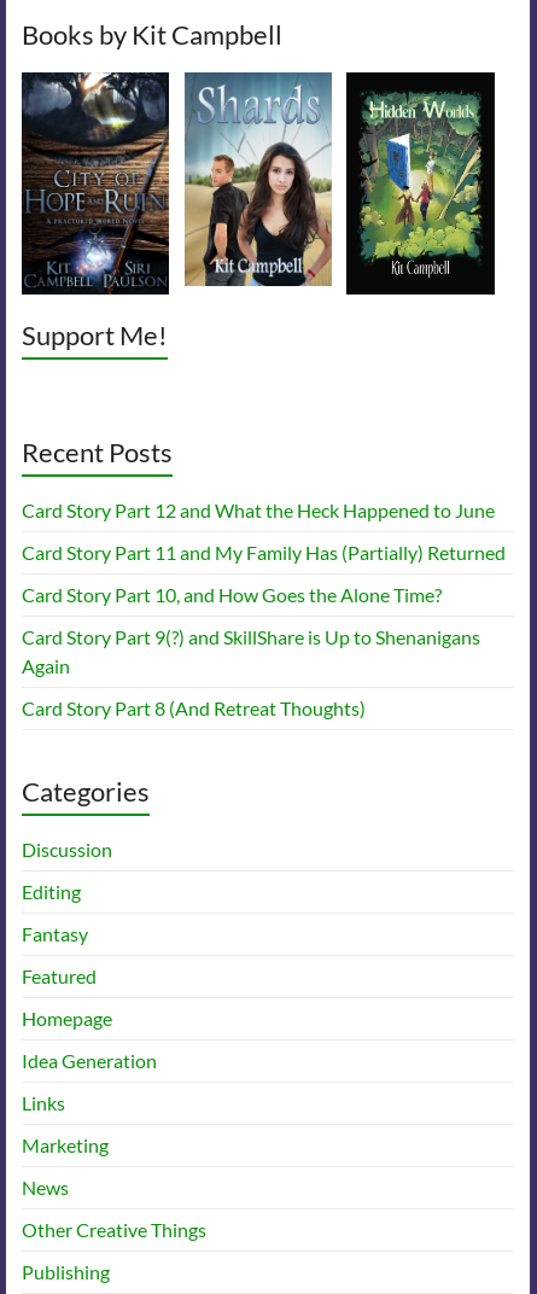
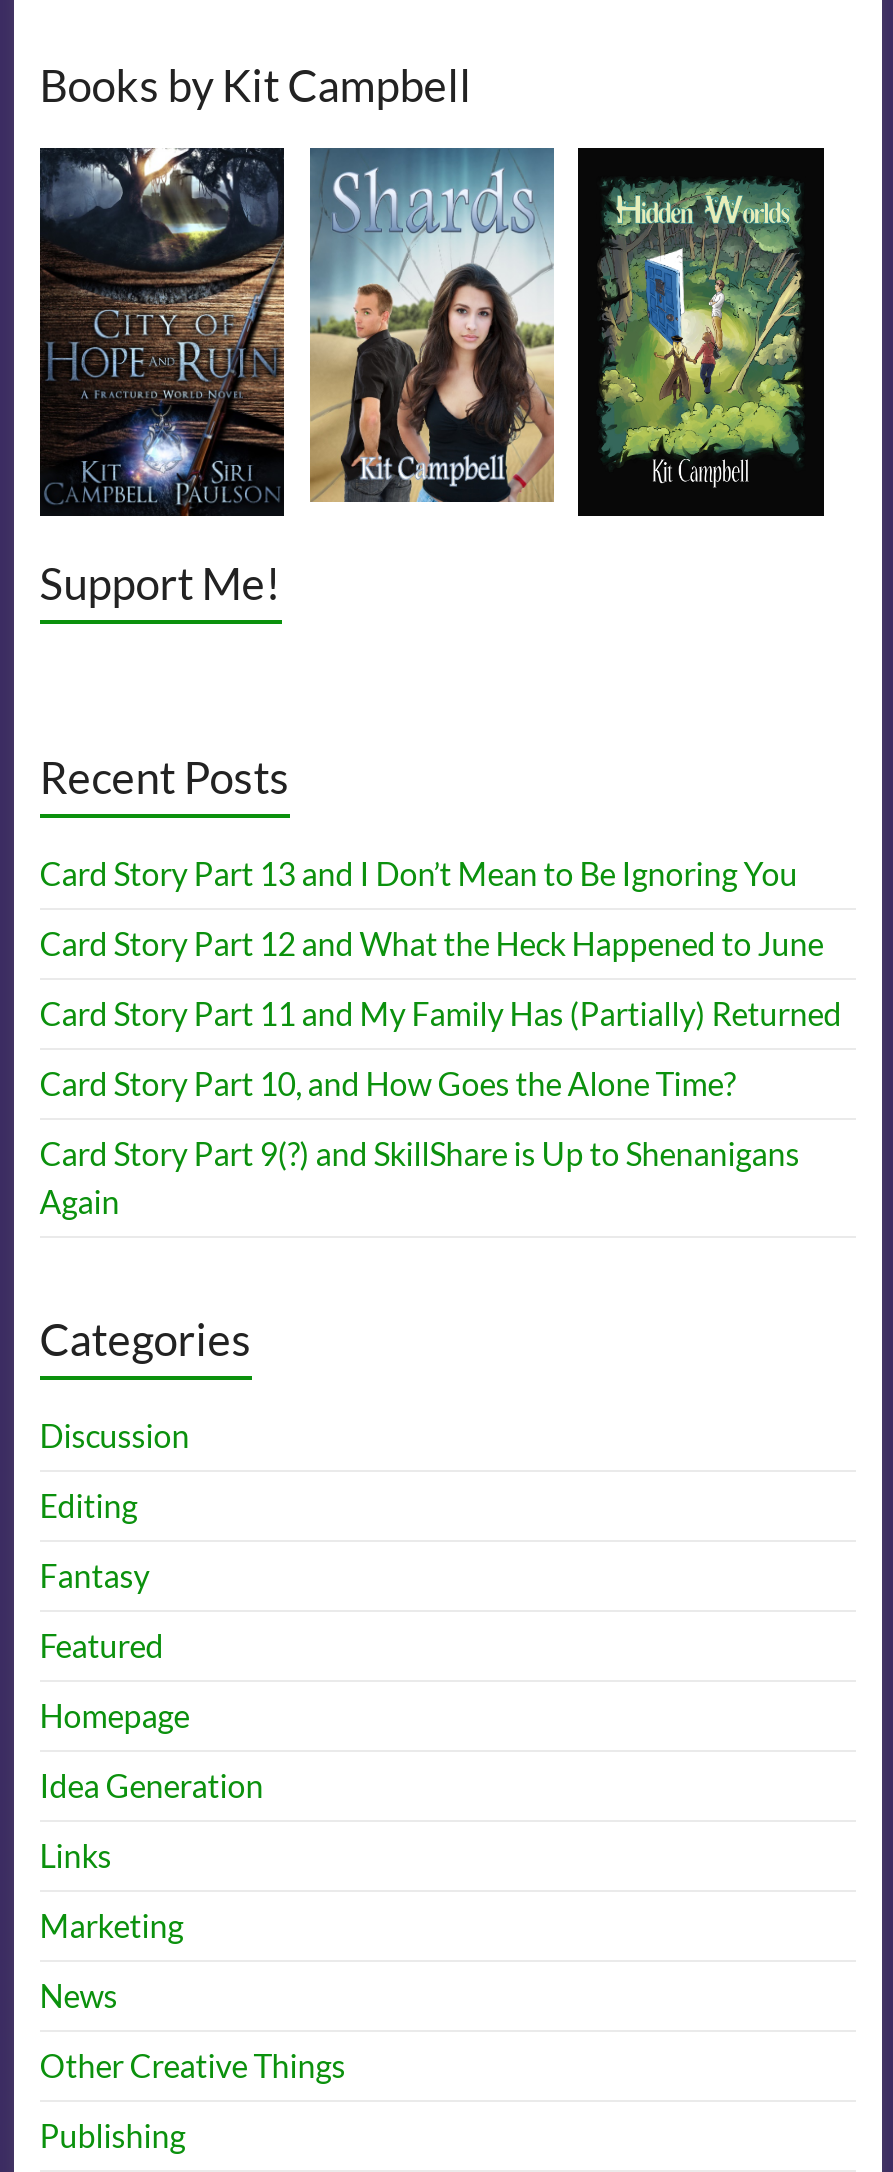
none -> [40,853,798,891] Card Story Part 13 and I Don’t Mean to Be Ignoring You
moved [21,498,505,677] -> [40,923,842,1219]: Card Story Part 12 and What the Heck Happened to June | Card Story Part 11 and My Family Has (Partially) Returned | Card Story Part 10, and How Goes the Alone Time? | Card Story Part 9(?) and SkillShare is Up to Shenanigans | Again
[21,696,365,719] Card Story Part 8 (And Retreat Thoughts) -> none

